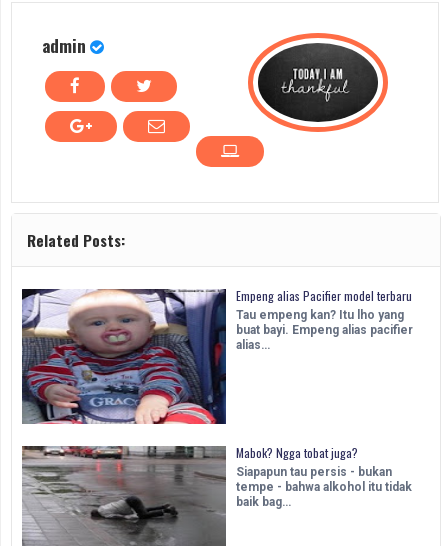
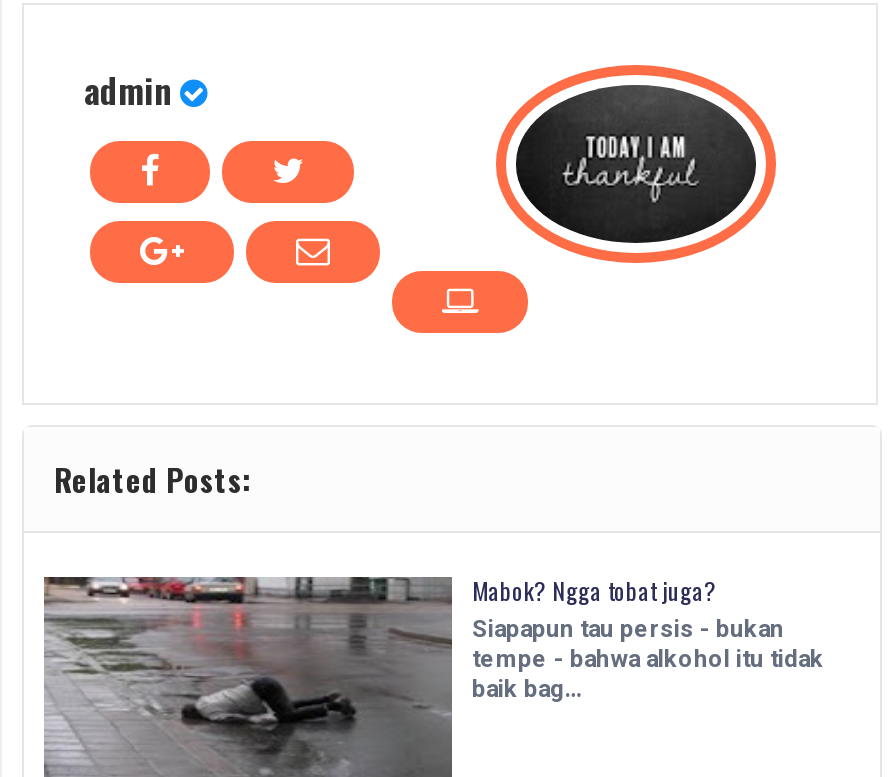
[21,287,413,425] [image] | Empeng alias Pacifier model terbaru | Tau empeng kan? Itu lho yang | buat bayi. Empeng alias pacifier | alias… -> none

